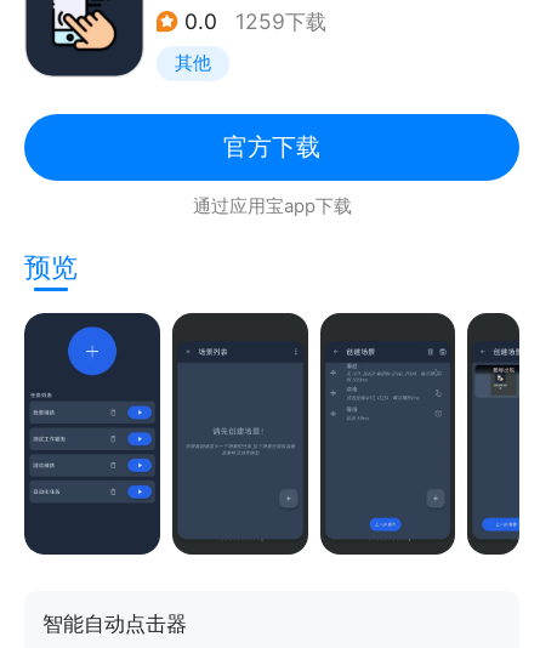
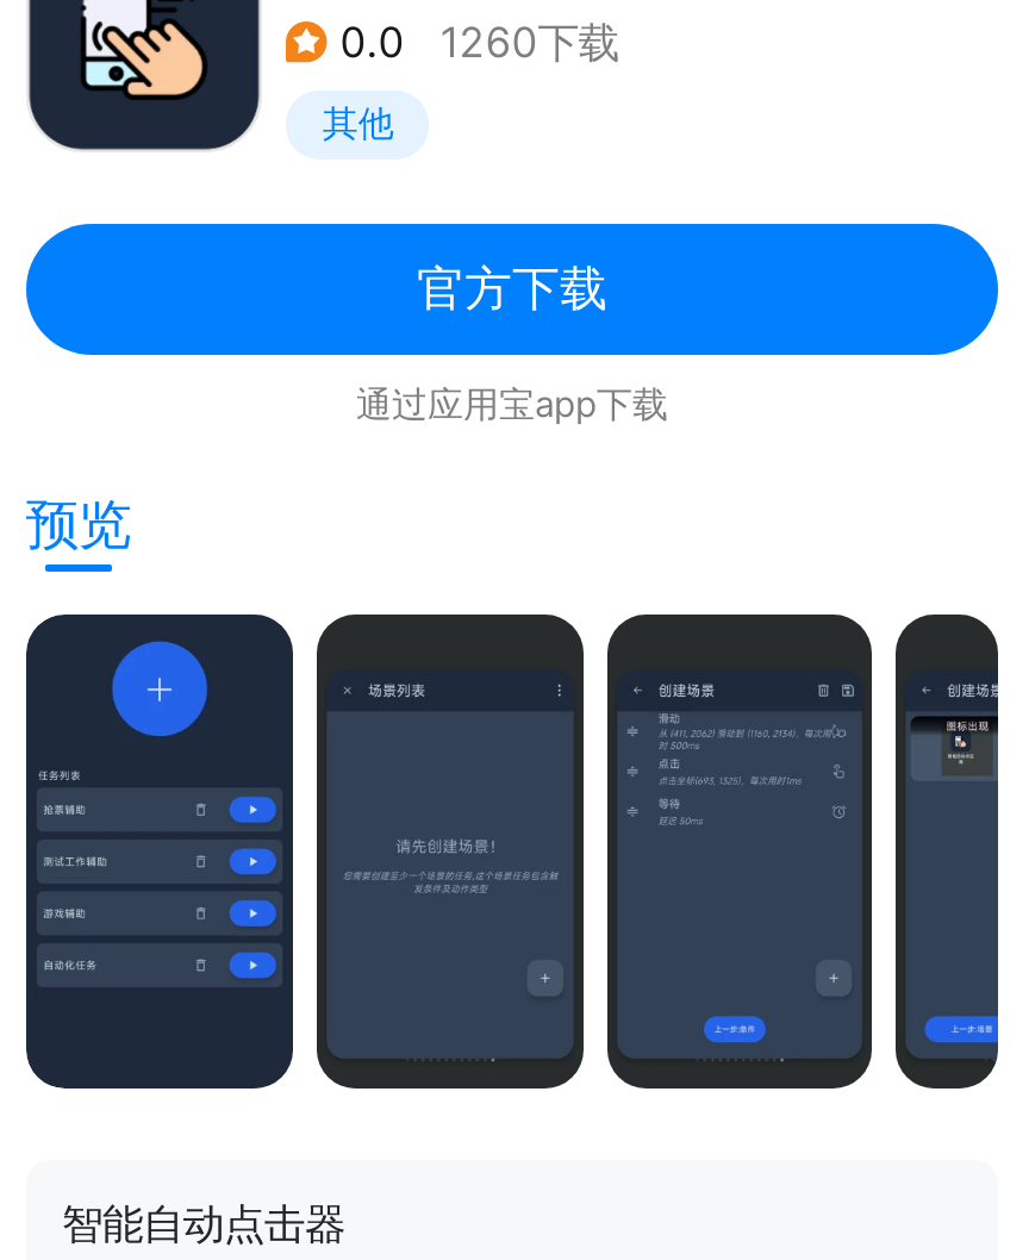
[184,9,326,34] 0.0 1259下载 -> [340,17,619,67] 0.0 1260下载

